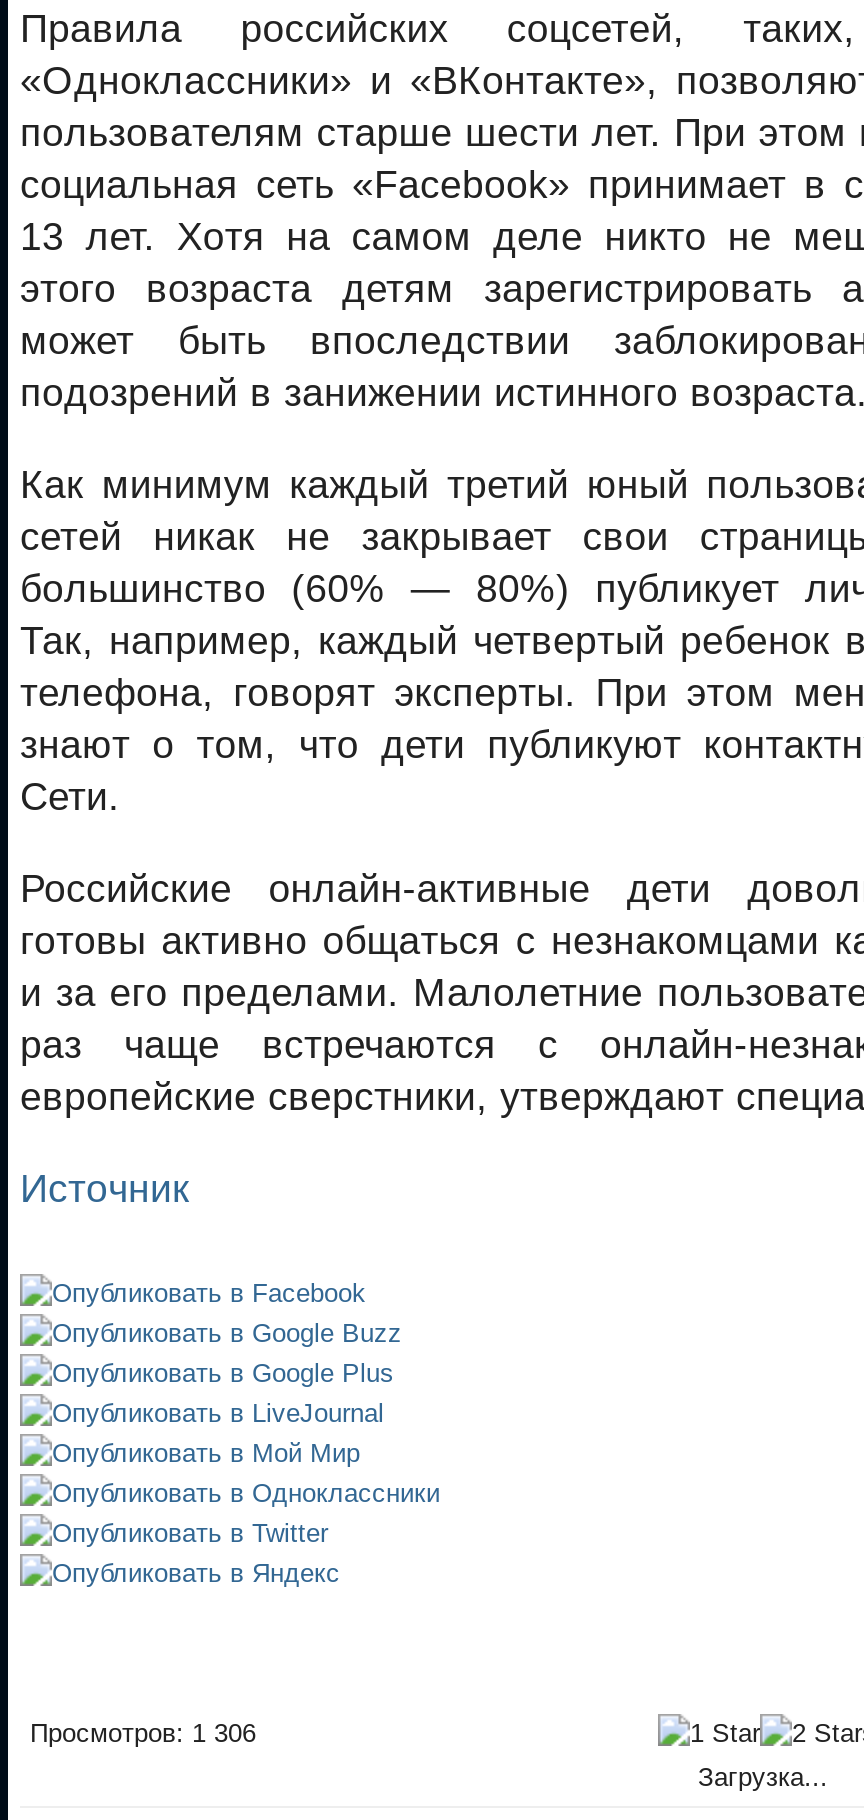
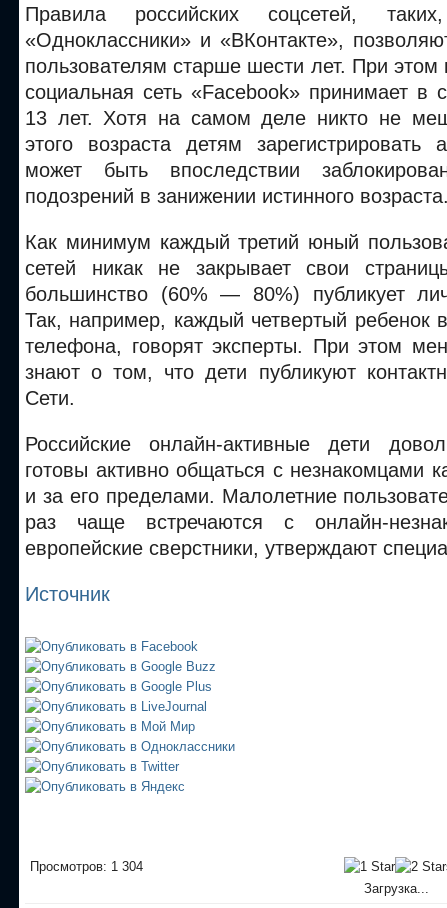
[30,1718,256,1748] Просмотров: 1 306 -> [30,859,143,874] Просмотров: 1 304

